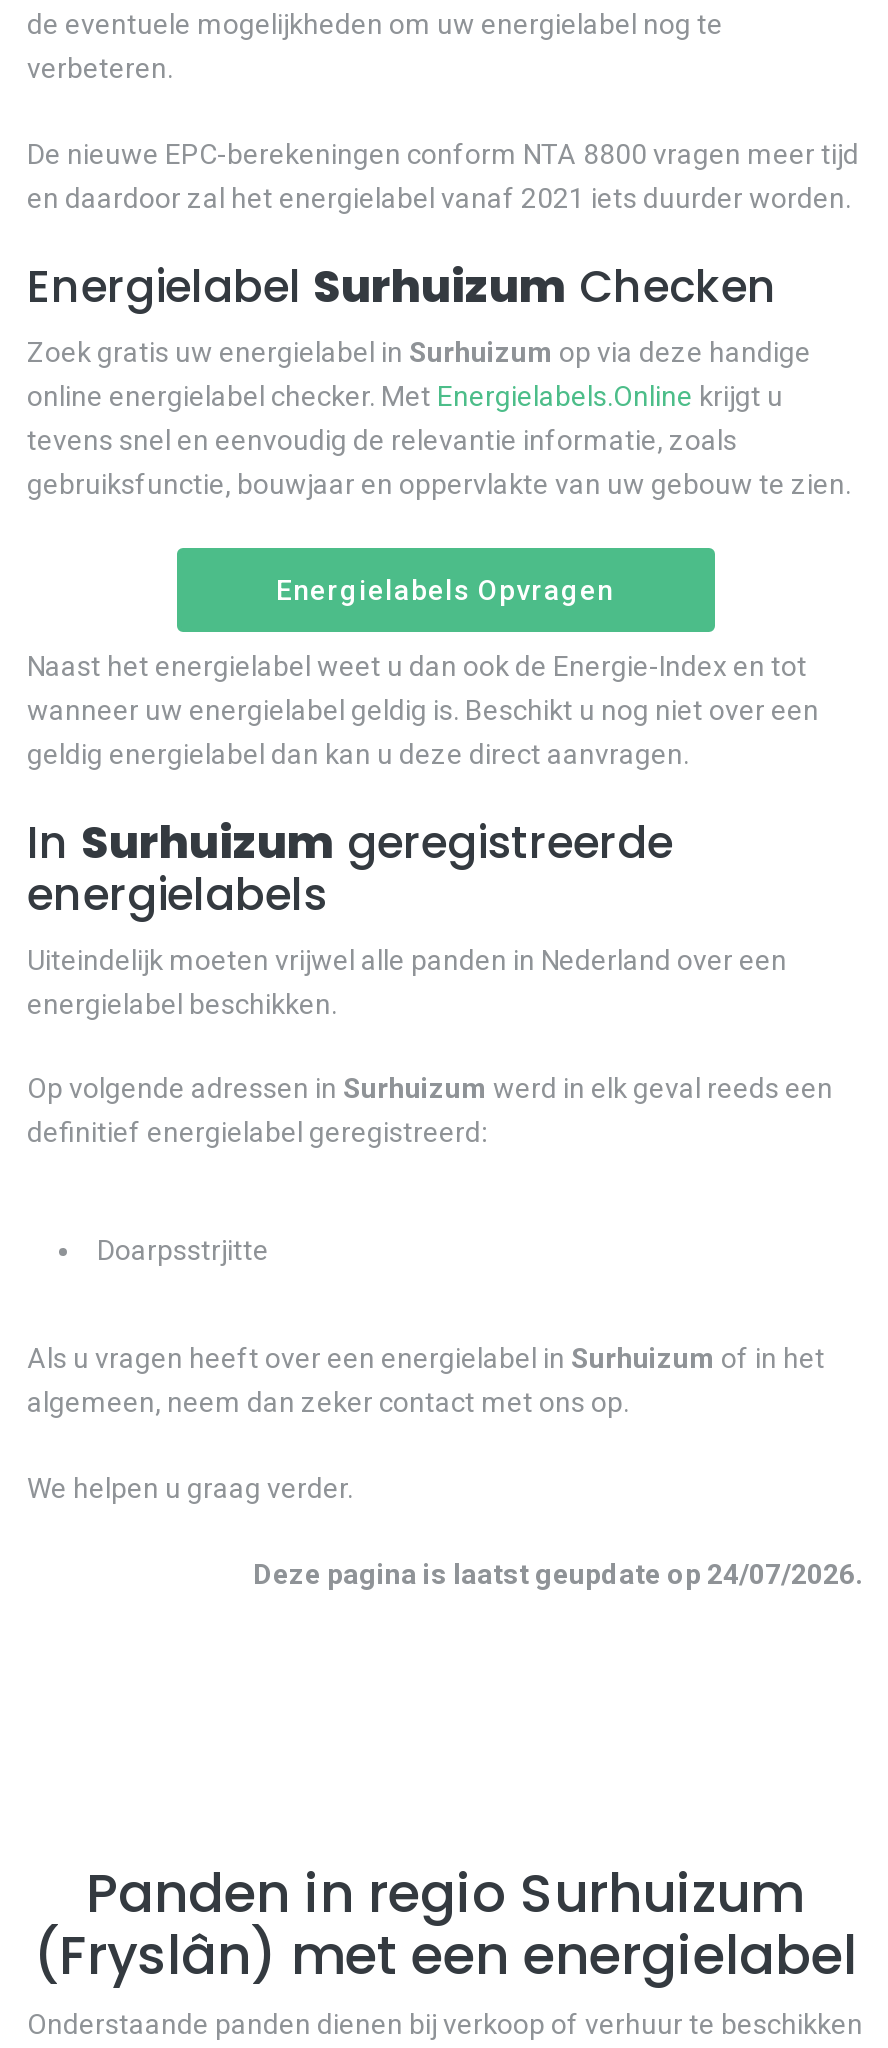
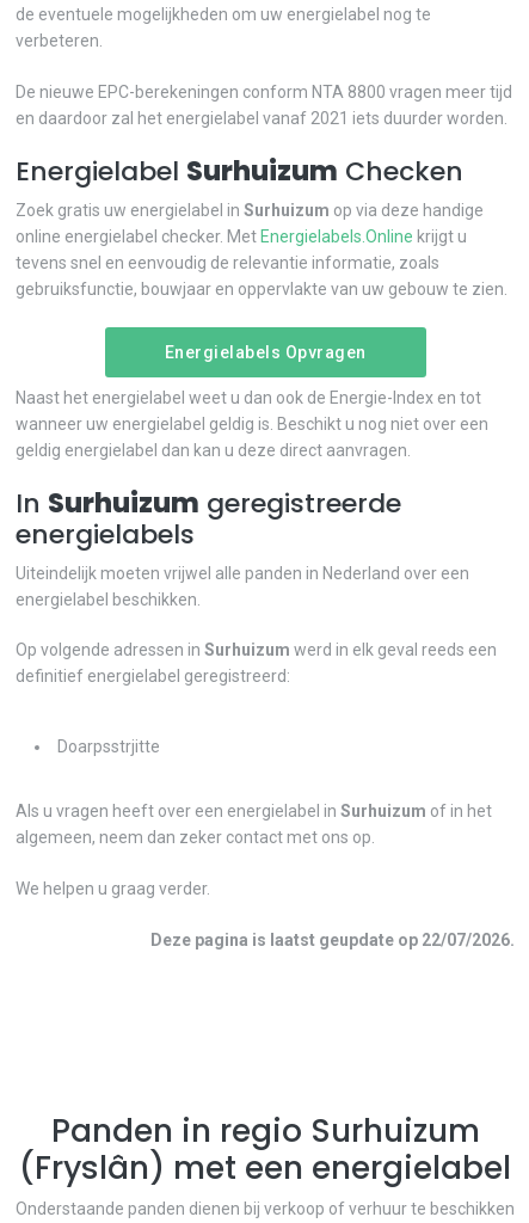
[253,1557,863,1589] Deze pagina is laatst geupdate op 24/07/2026. -> [150,930,515,949] Deze pagina is laatst geupdate op 22/07/2026.

